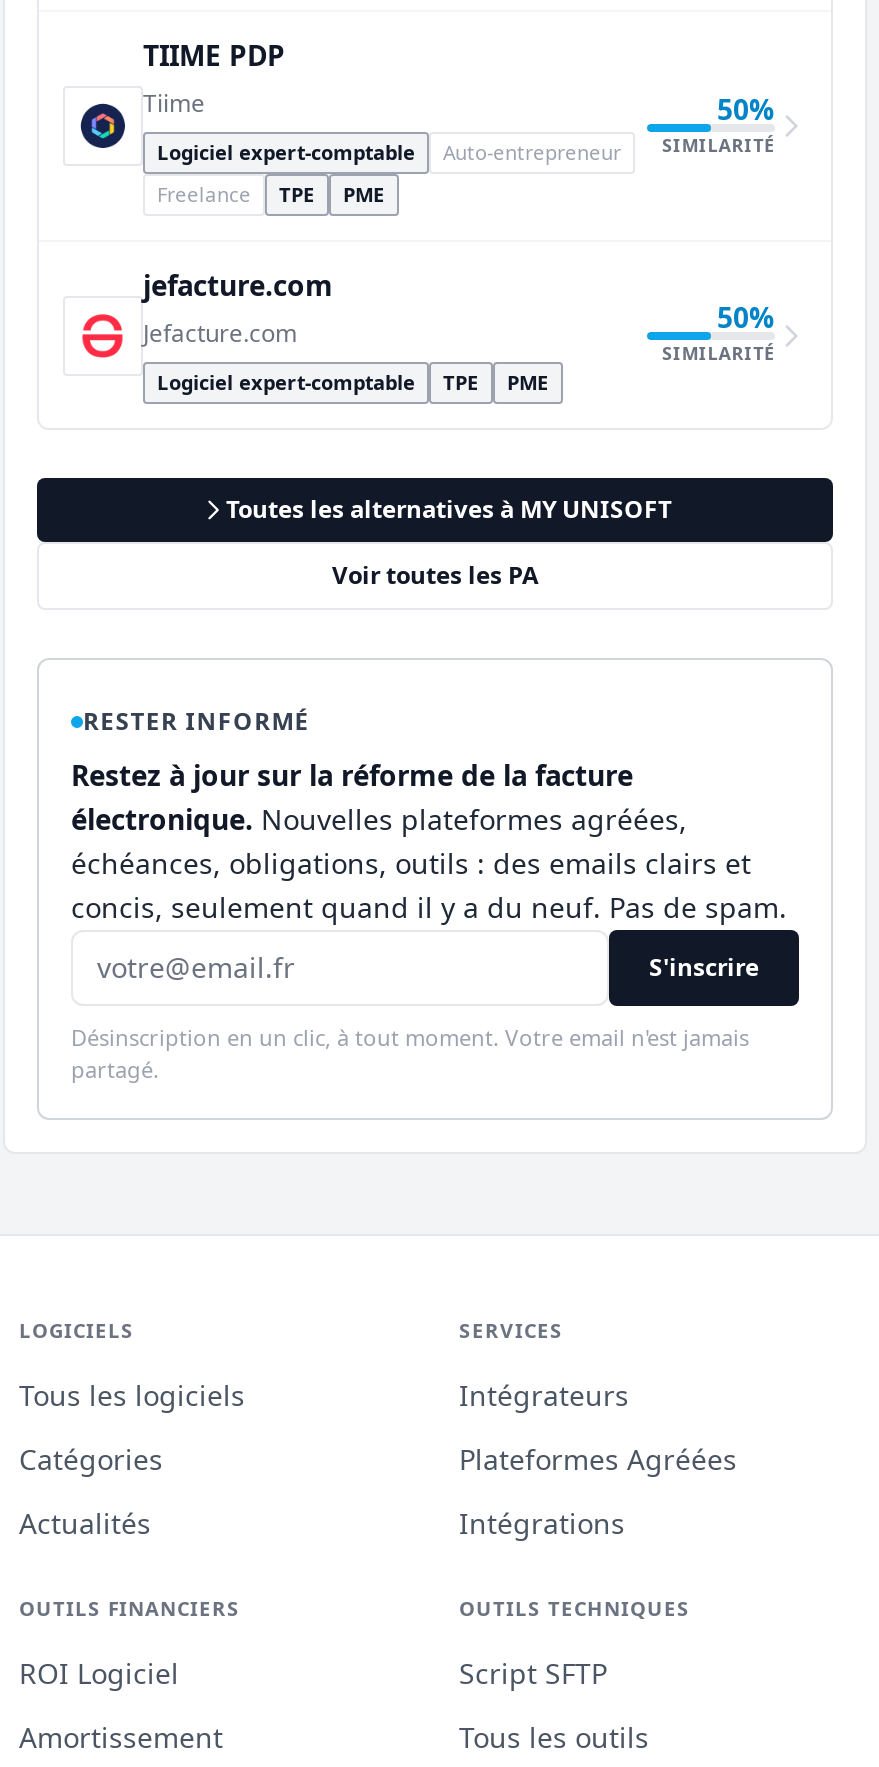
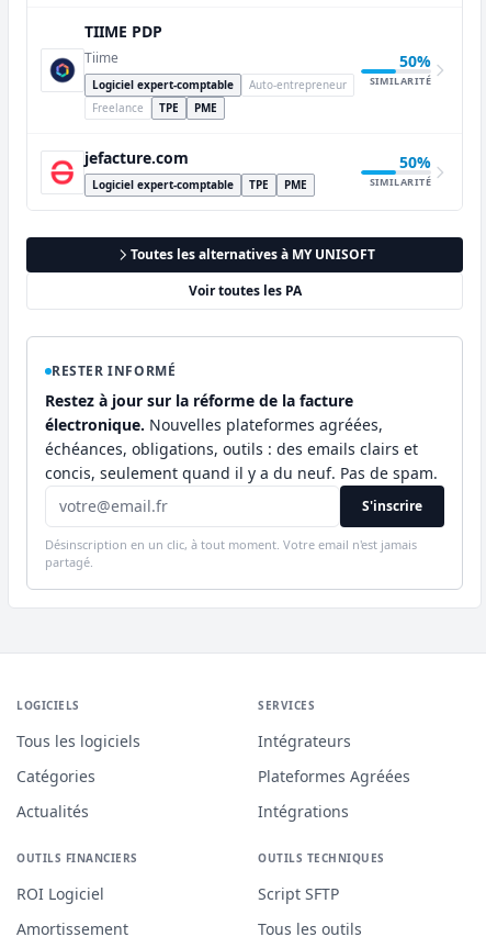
[143,316,297,350] Jefacture.com -> none

